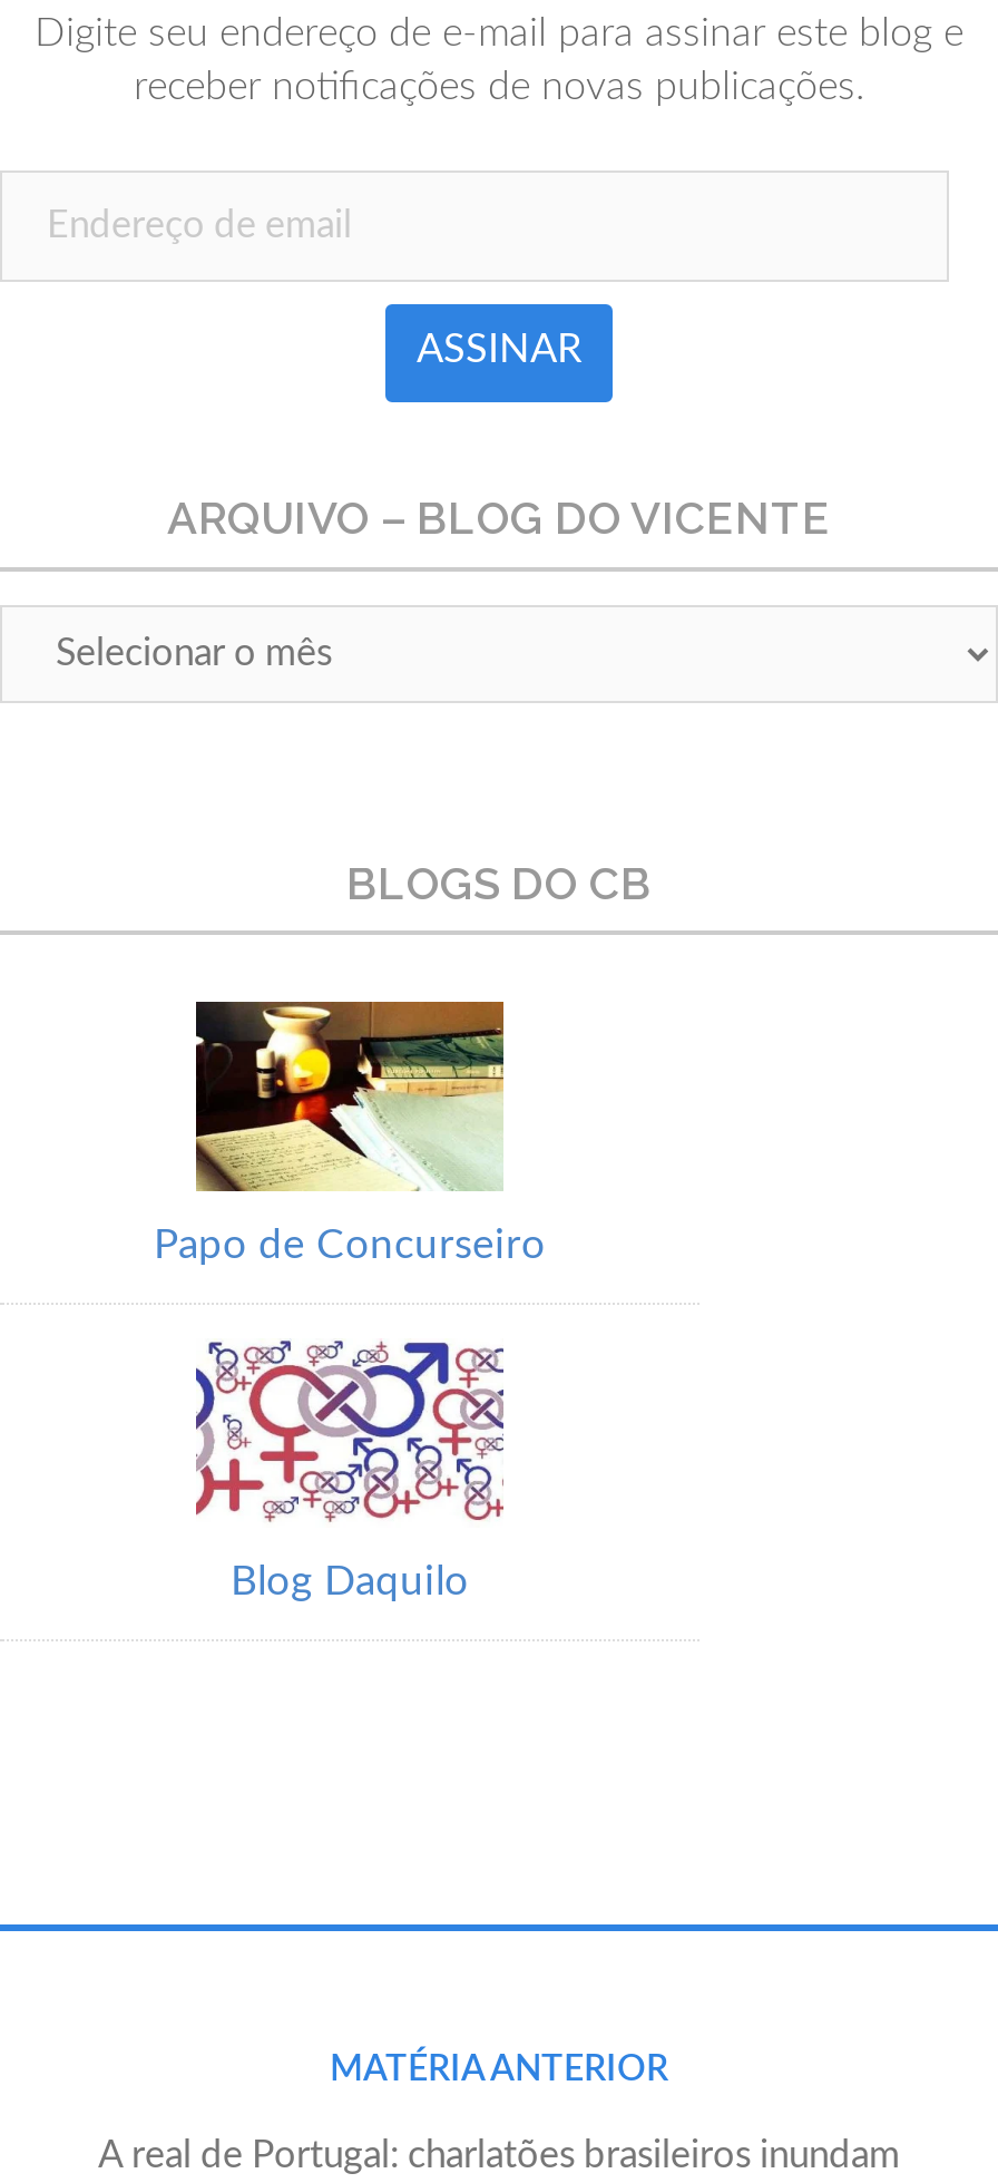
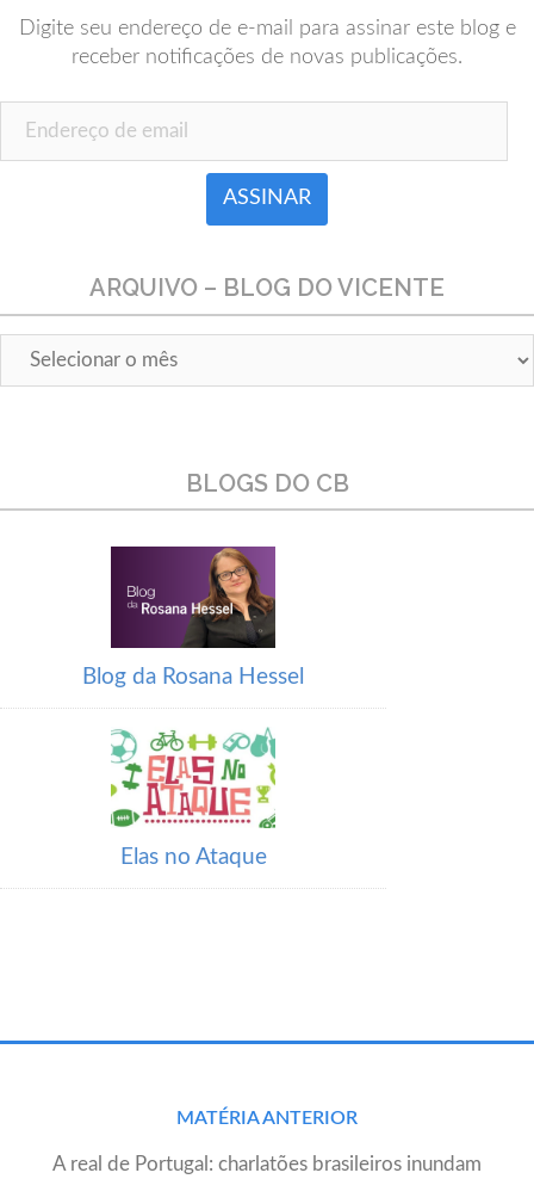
[154,1000,546,1267] [image] | Papo de Concurseiro -> [82,545,304,689] [image] | Blog da Rosana Hessel
[194,1338,515,1604] [image] | Blog Daquilo -> [105,727,277,869] [image] | Elas no Ataque

